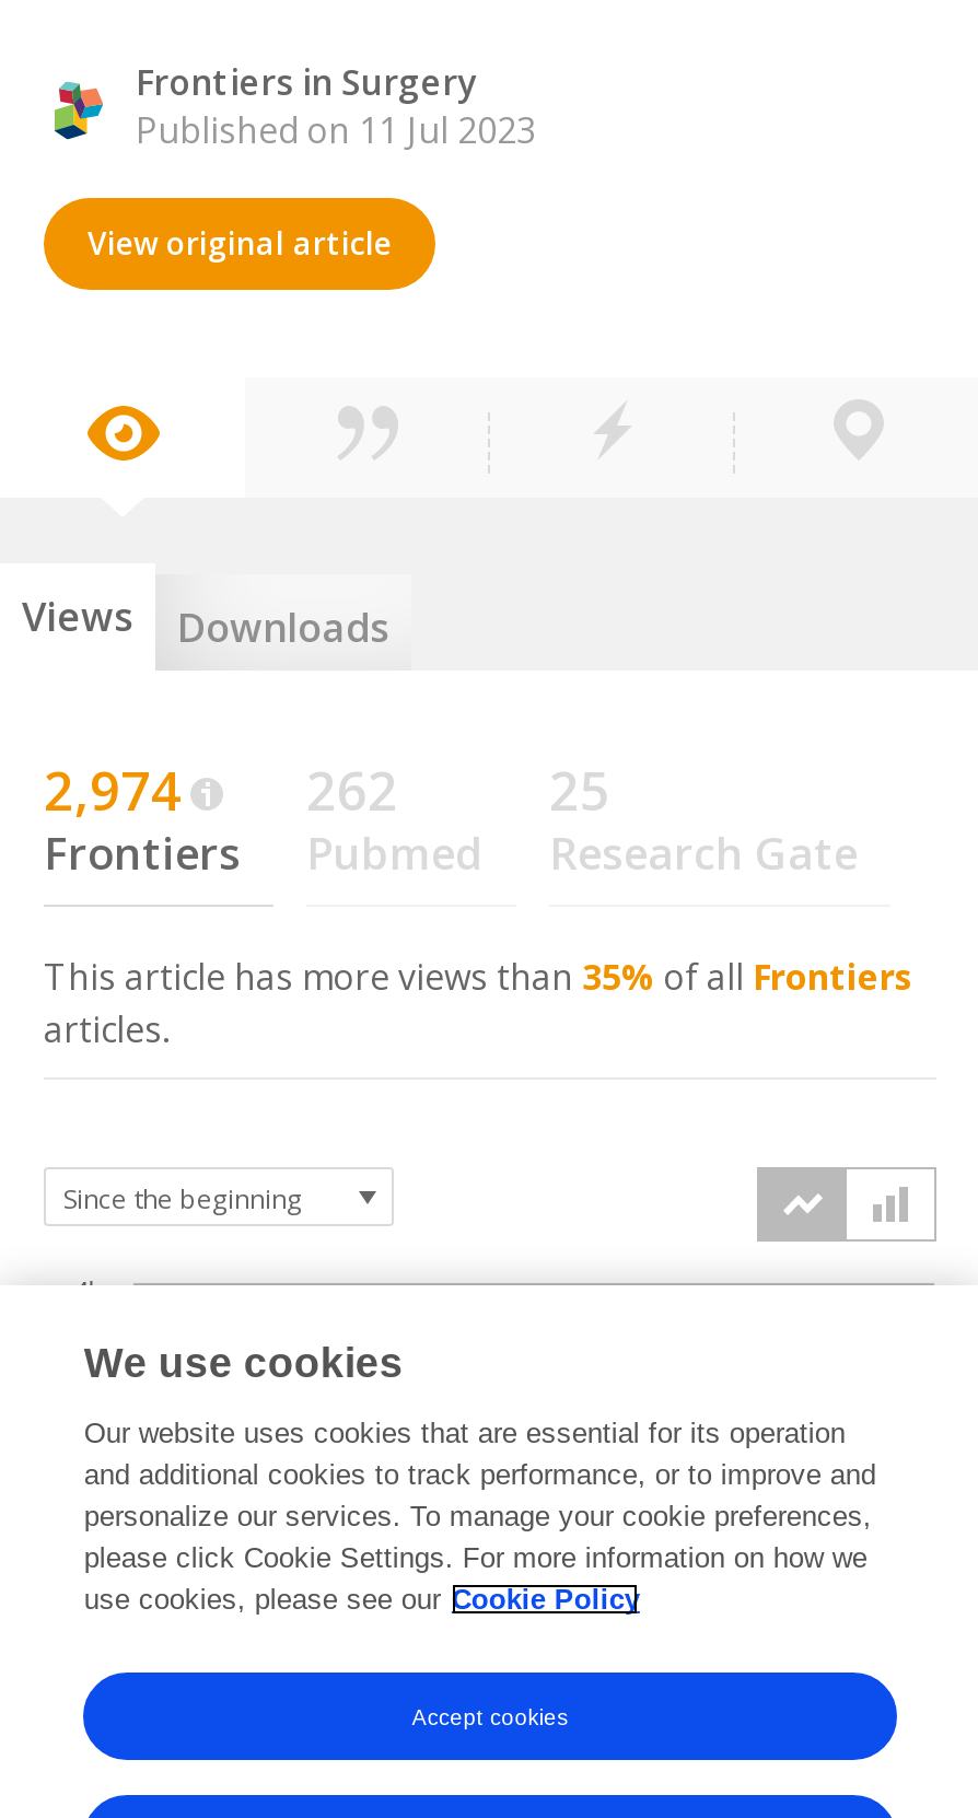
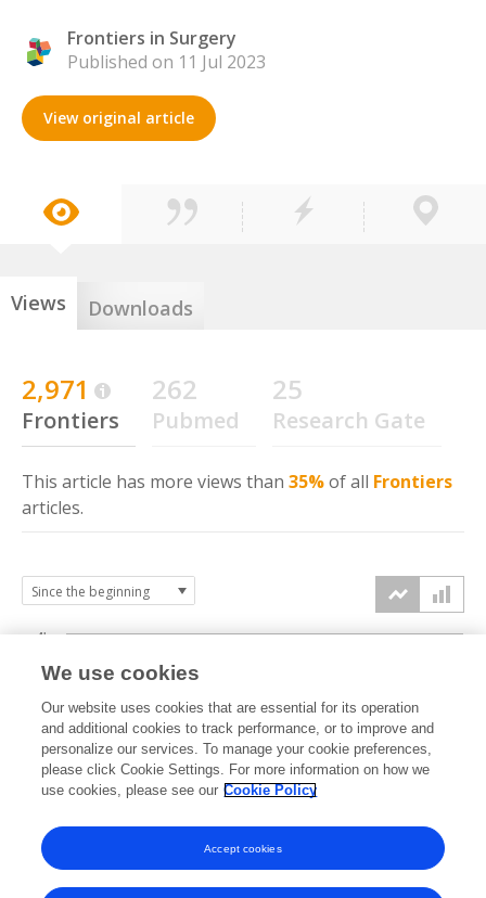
[44,754,182,826] 2,974 -> [22,371,90,407] 2,971

